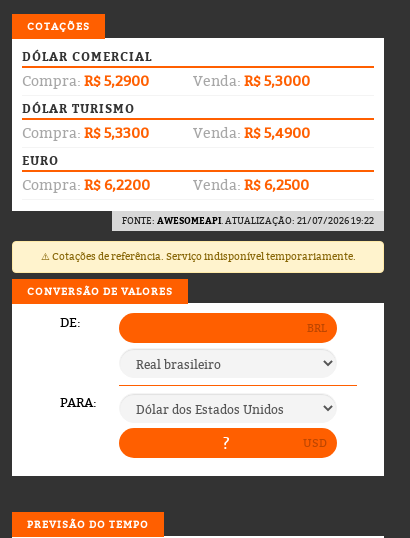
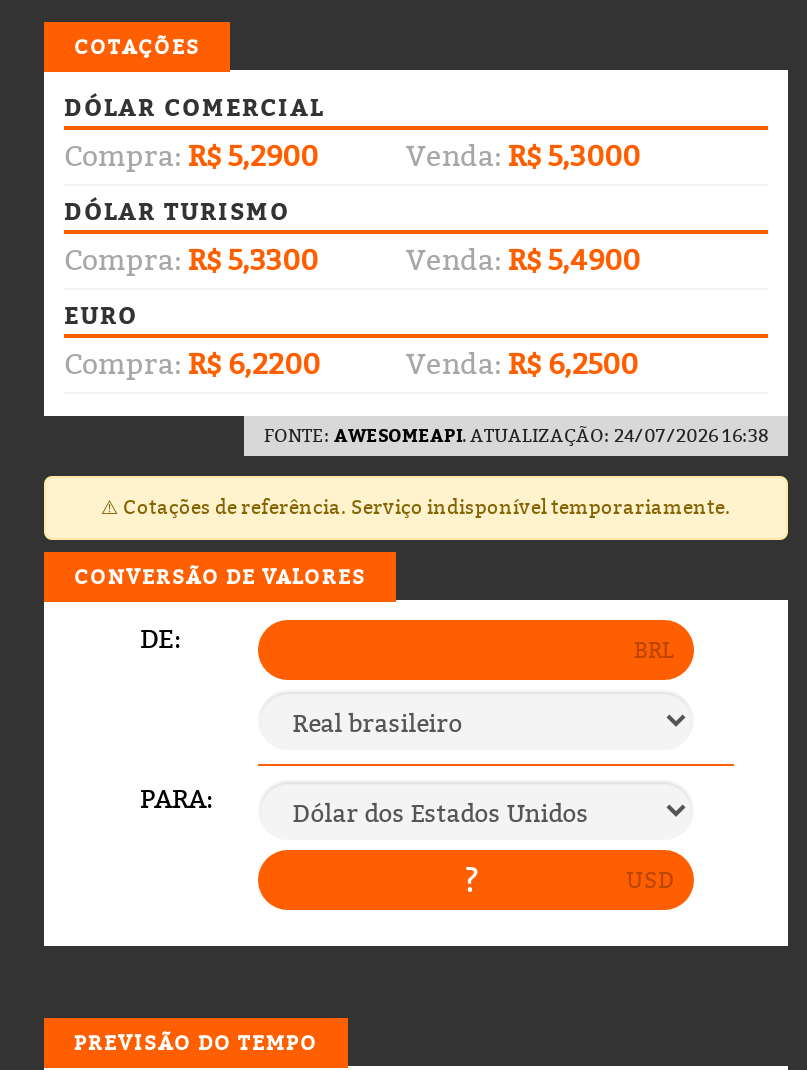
[122,214,374,227] FONTE: AWESOMEAPI. ATUALIZAÇÃO: 21/07/2026 19:22 -> [264,423,768,449] FONTE: AWESOMEAPI. ATUALIZAÇÃO: 24/07/2026 16:38

